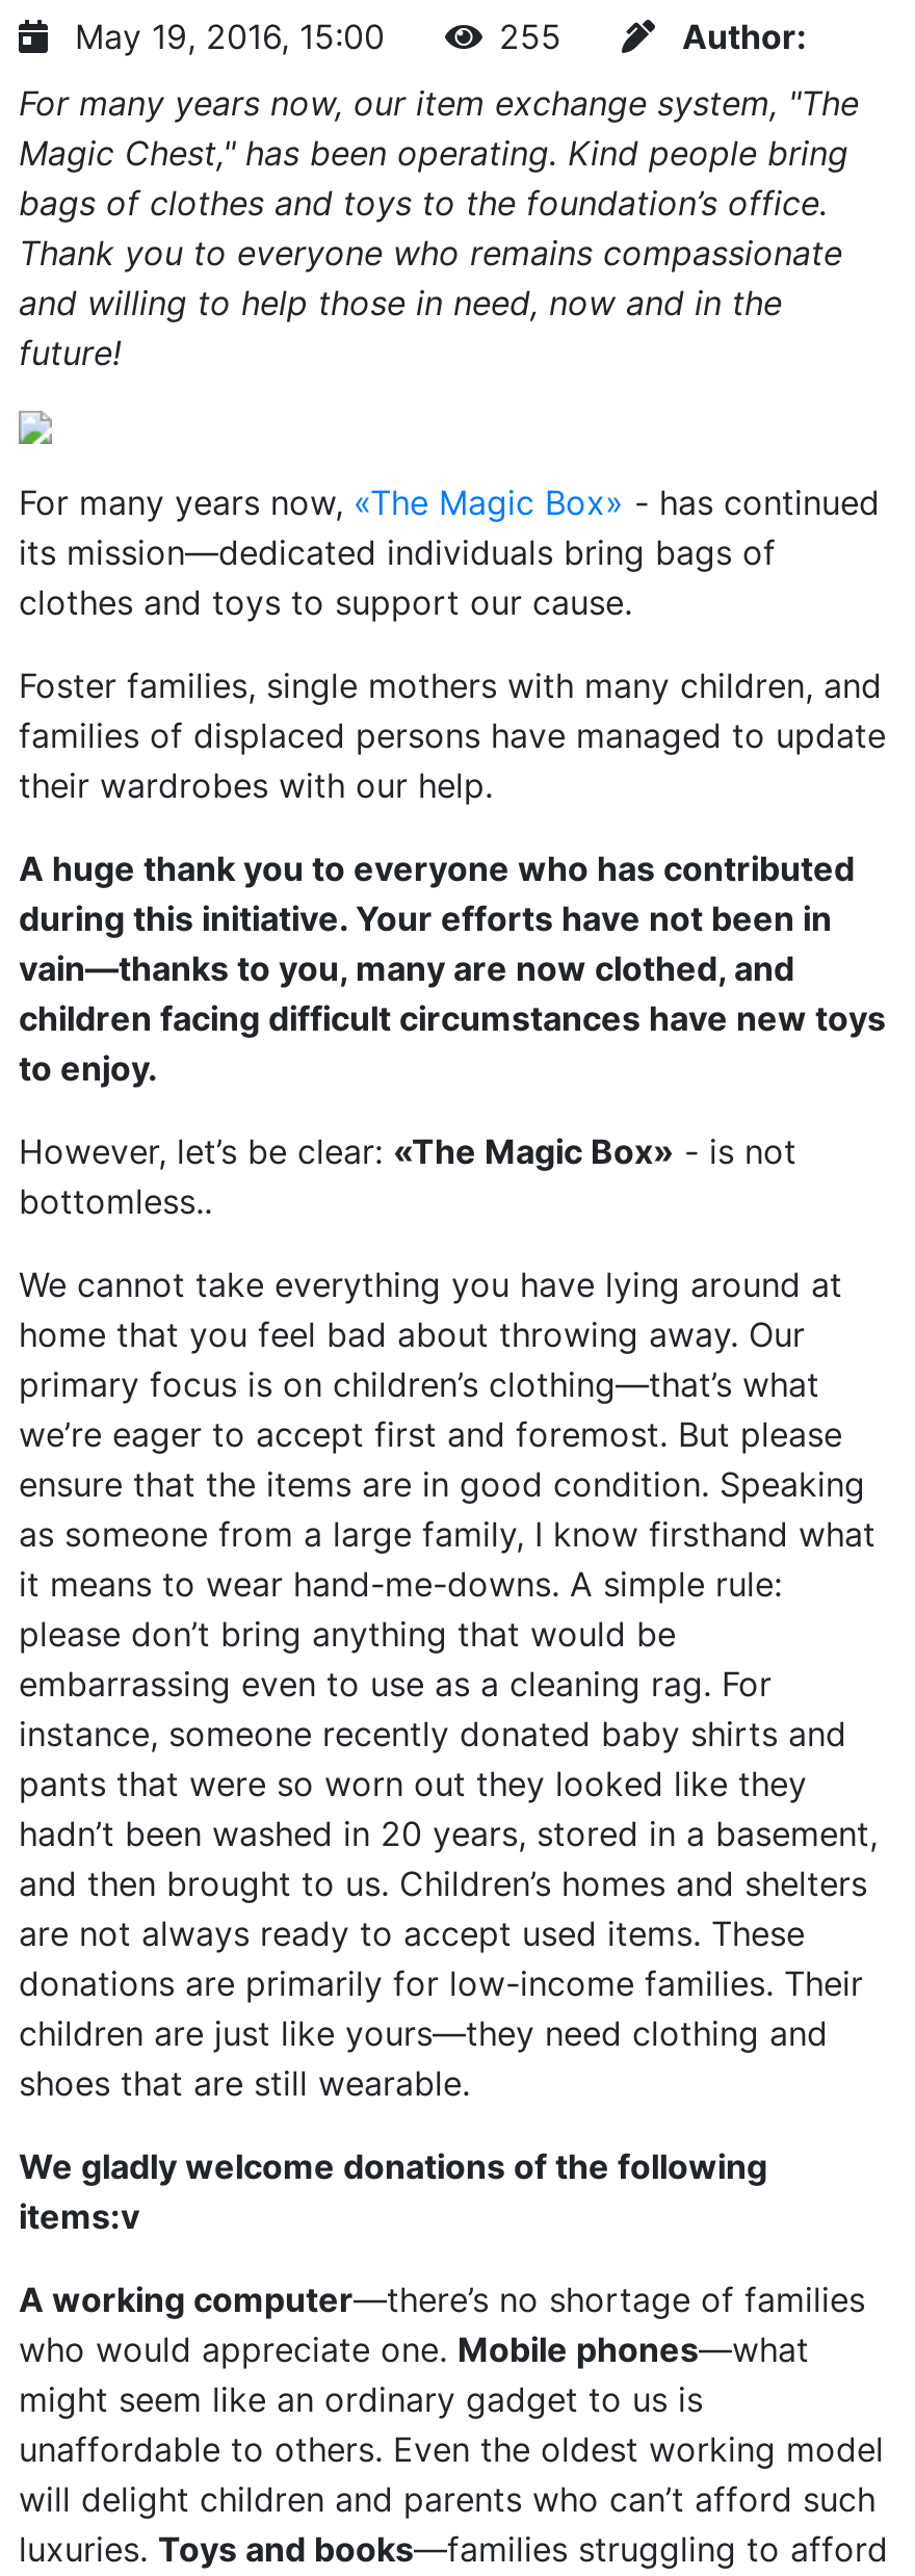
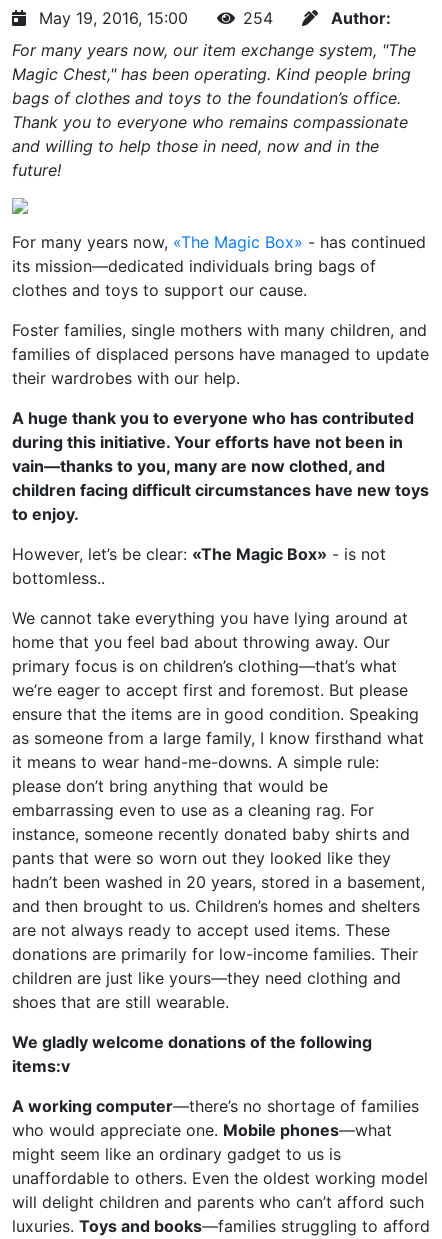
[499,16,572,57] 255 -> [243,8,278,28] 254

